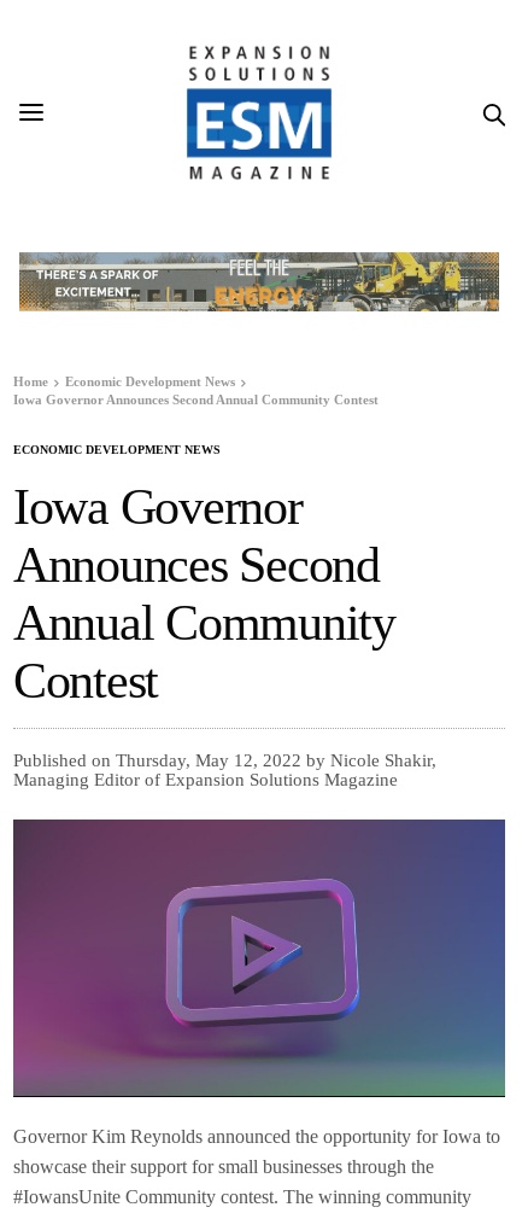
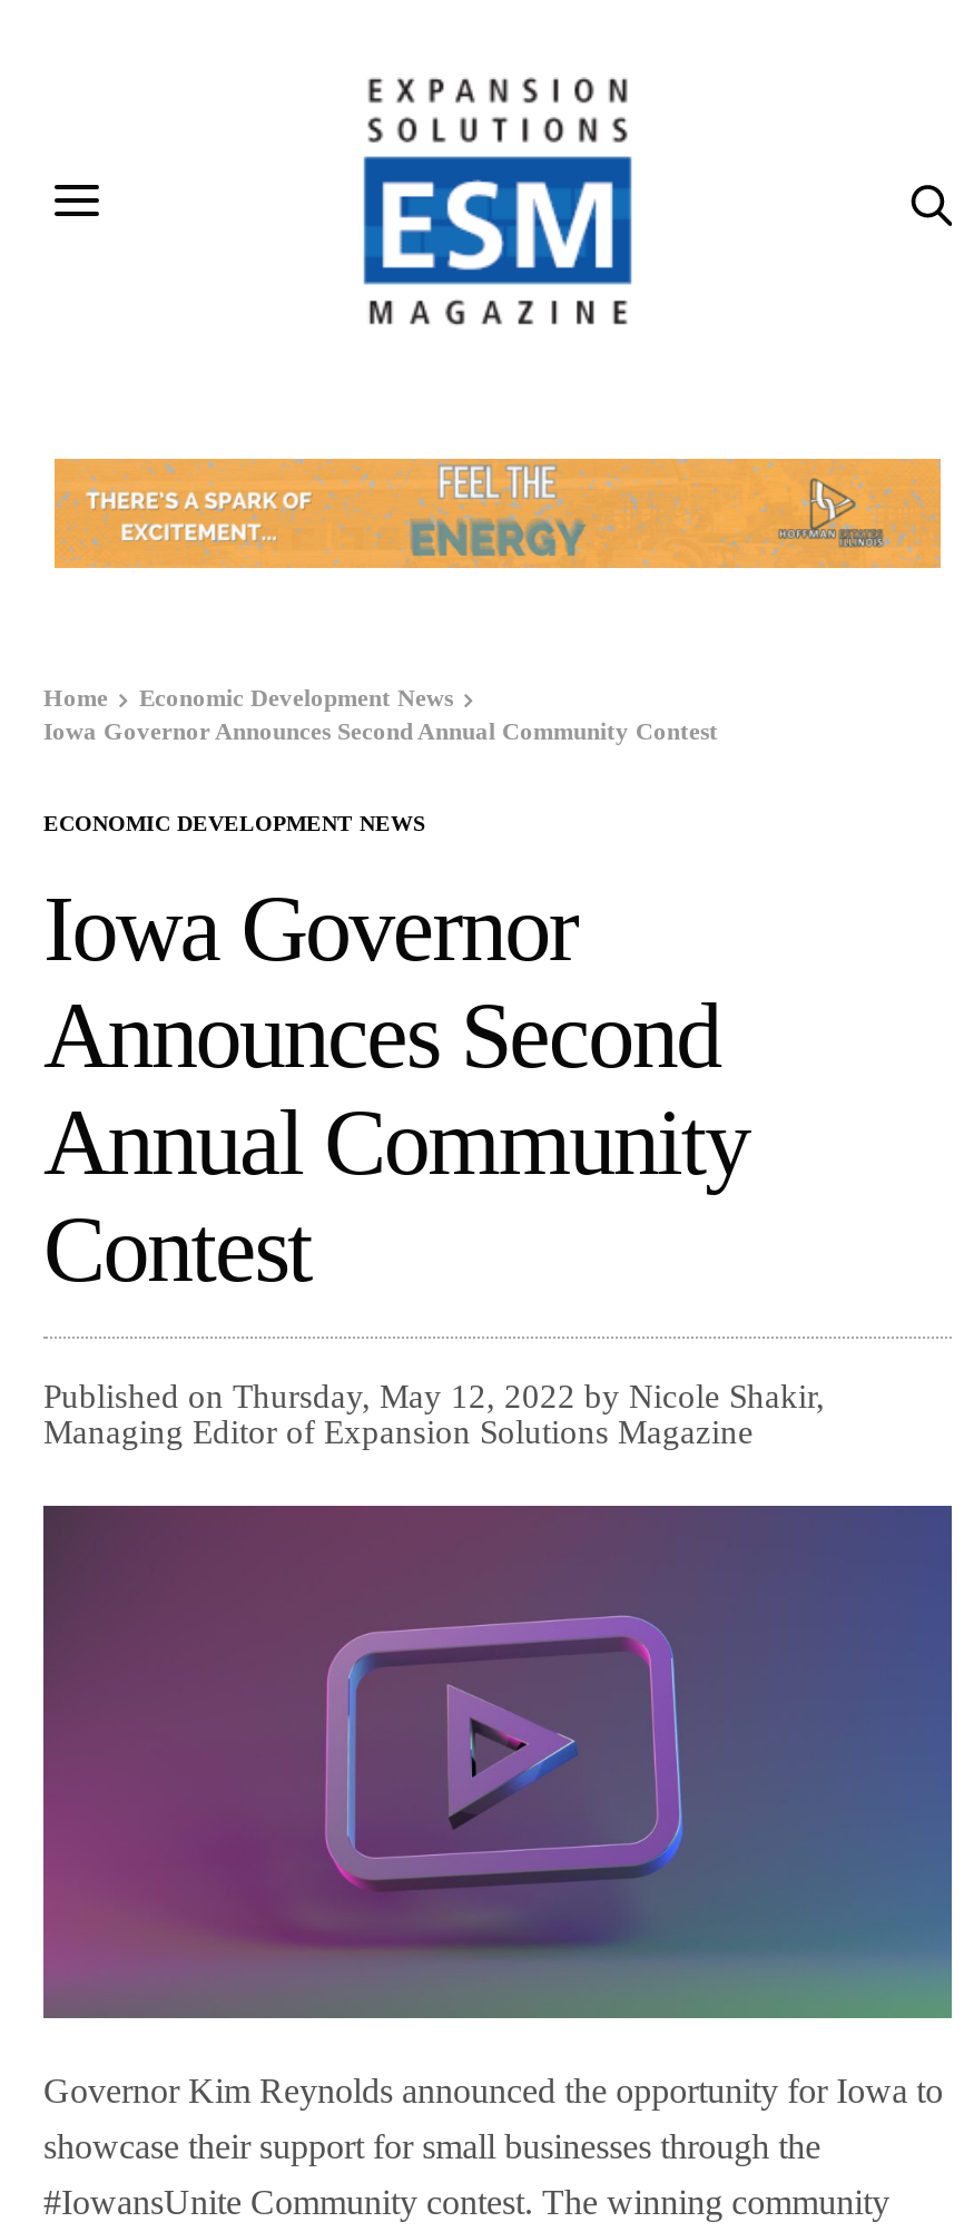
[18,251,500,313] [image] -> [52,457,943,570] [image]

